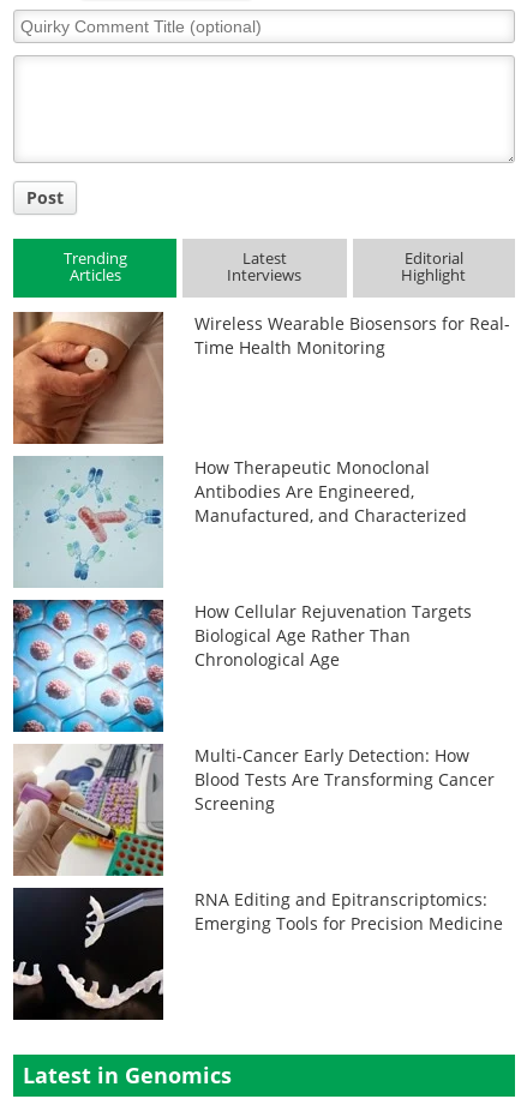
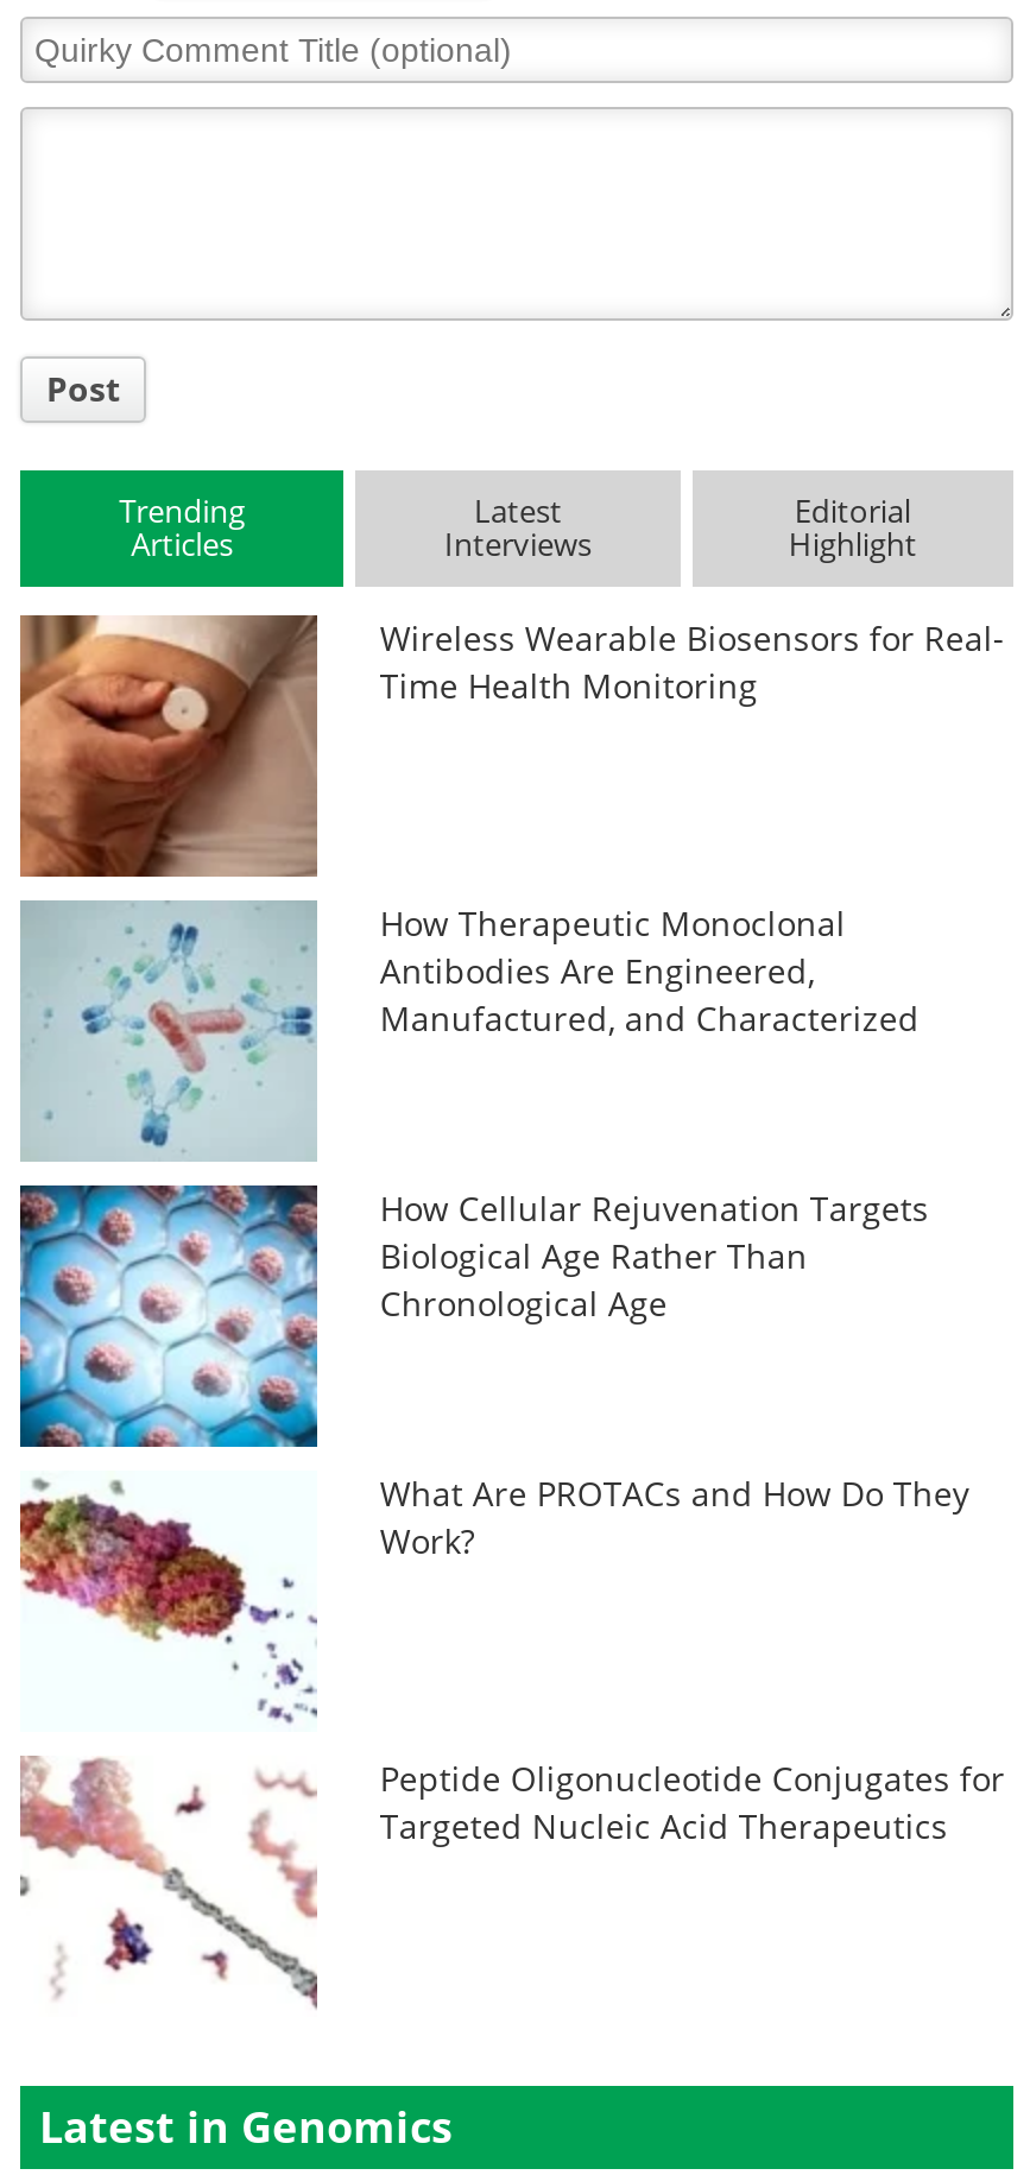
[12,743,495,877] [image] | Multi-Cancer Early Detection: How | Blood Tests Are Transforming Cancer | Screening -> [18,1472,969,1734] [image] | What Are PROTACs and How Do They | Work?
[12,887,503,1021] [image] | RNA Editing and Epitranscriptomics: | Emerging Tools for Precision Medicine -> [20,1756,1005,2019] [image] | Peptide Oligonucleotide Conjugates for | Targeted Nucleic Acid Therapeutics

